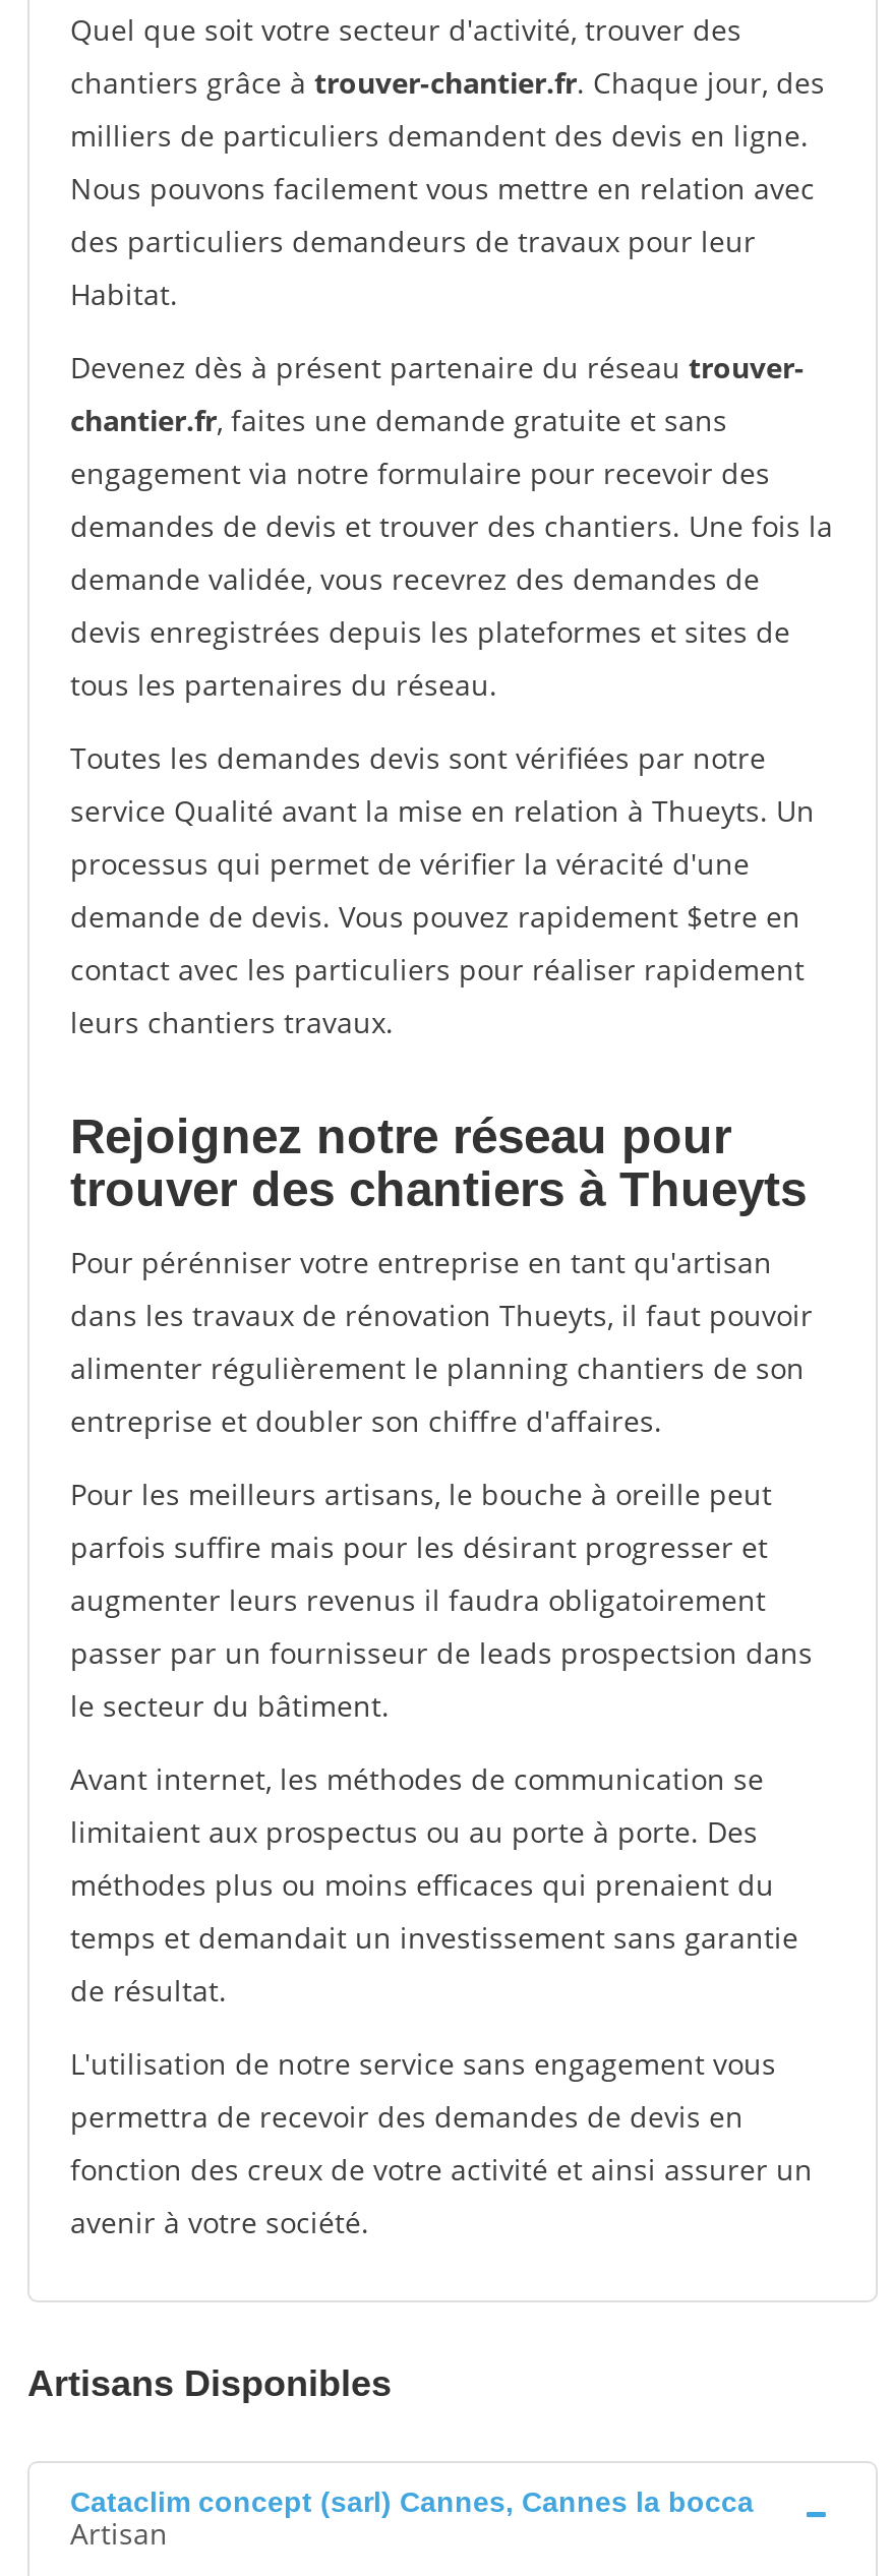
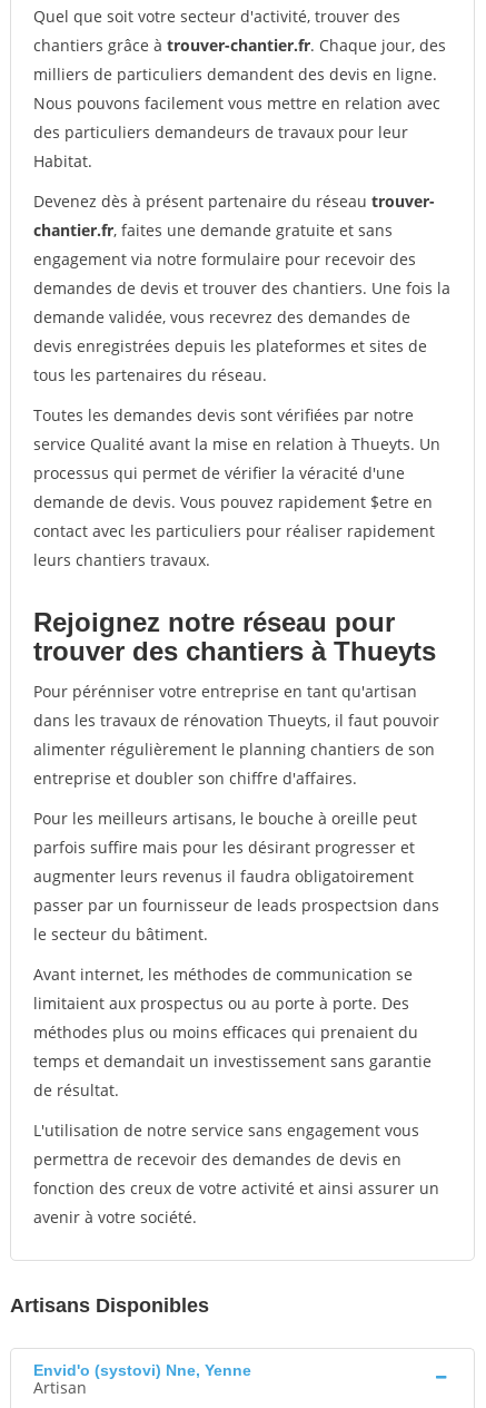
[70,2485,754,2518] Cataclim concept (sarl) Cannes, Cannes la bocca -> [33,1361,251,1379] Envid'o (systovi) Nne, Yenne

